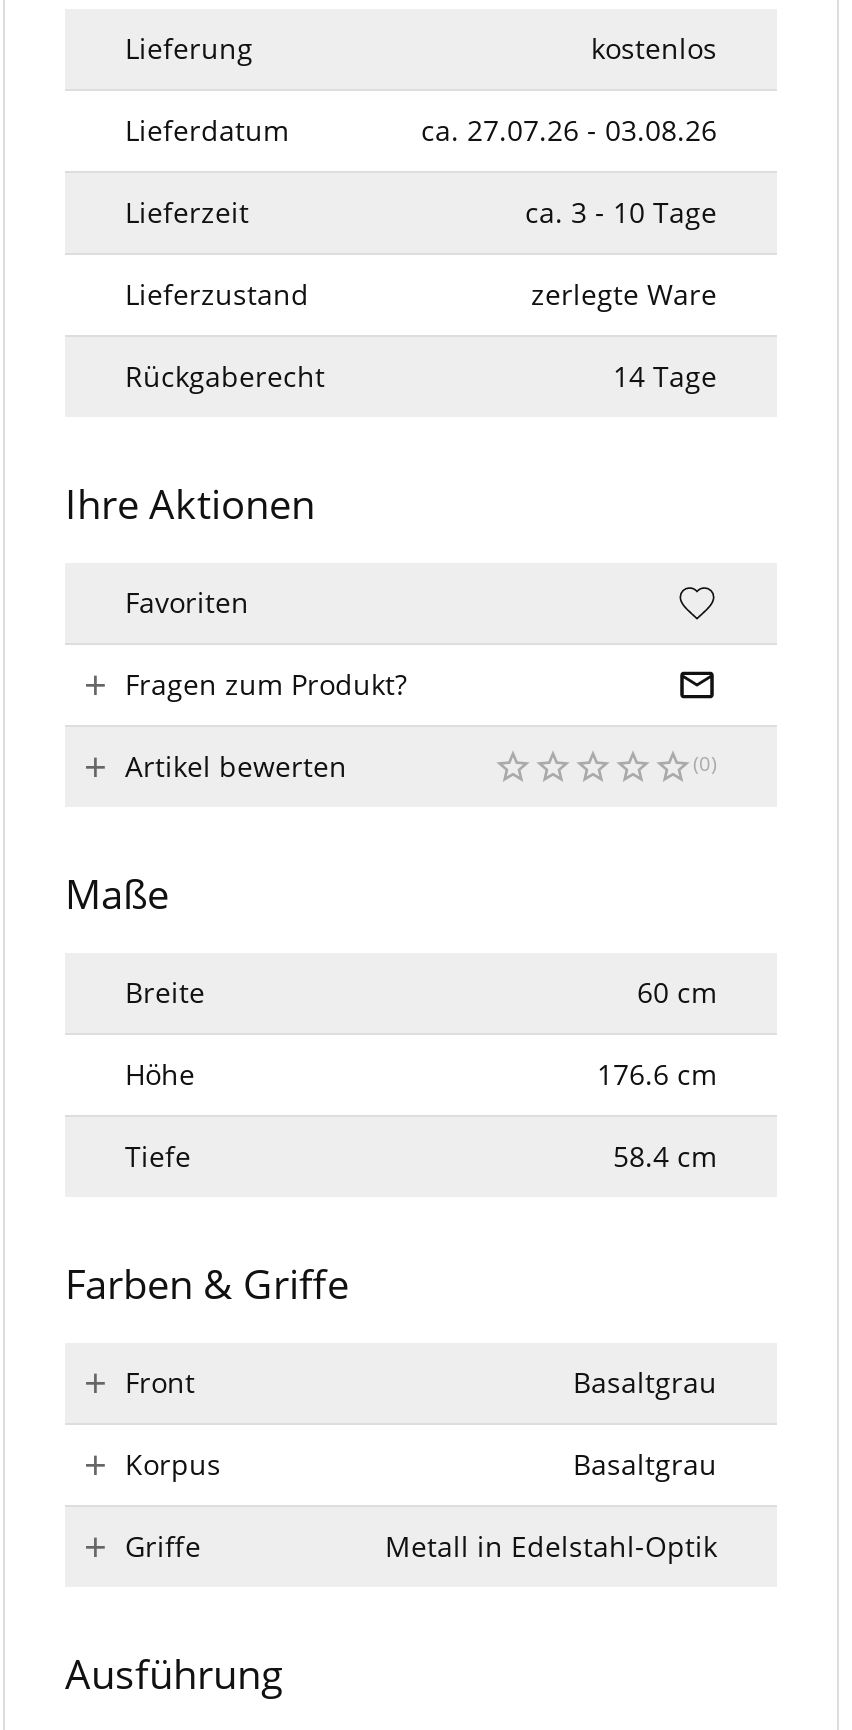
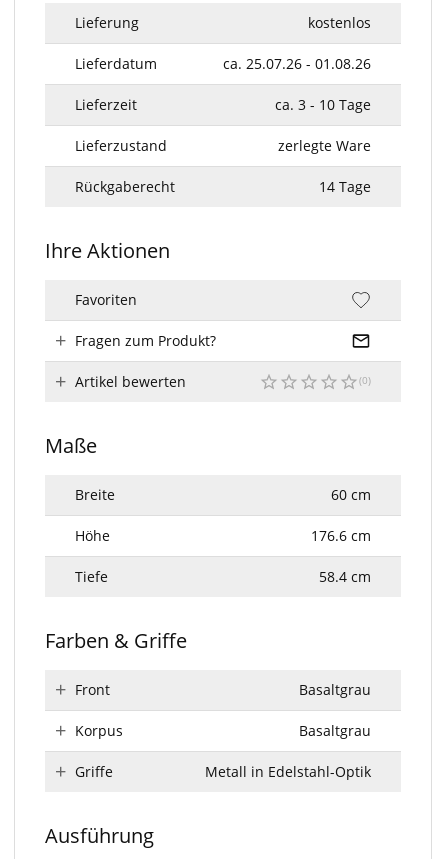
[421,111,717,149] ca. 27.07.26 - 03.08.26 -> [223,54,371,73] ca. 25.07.26 - 01.08.26

